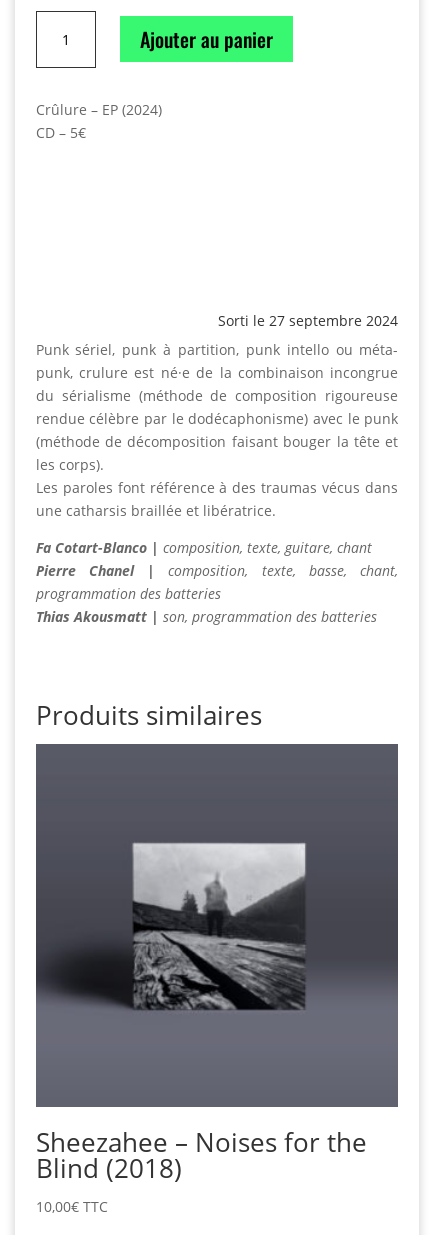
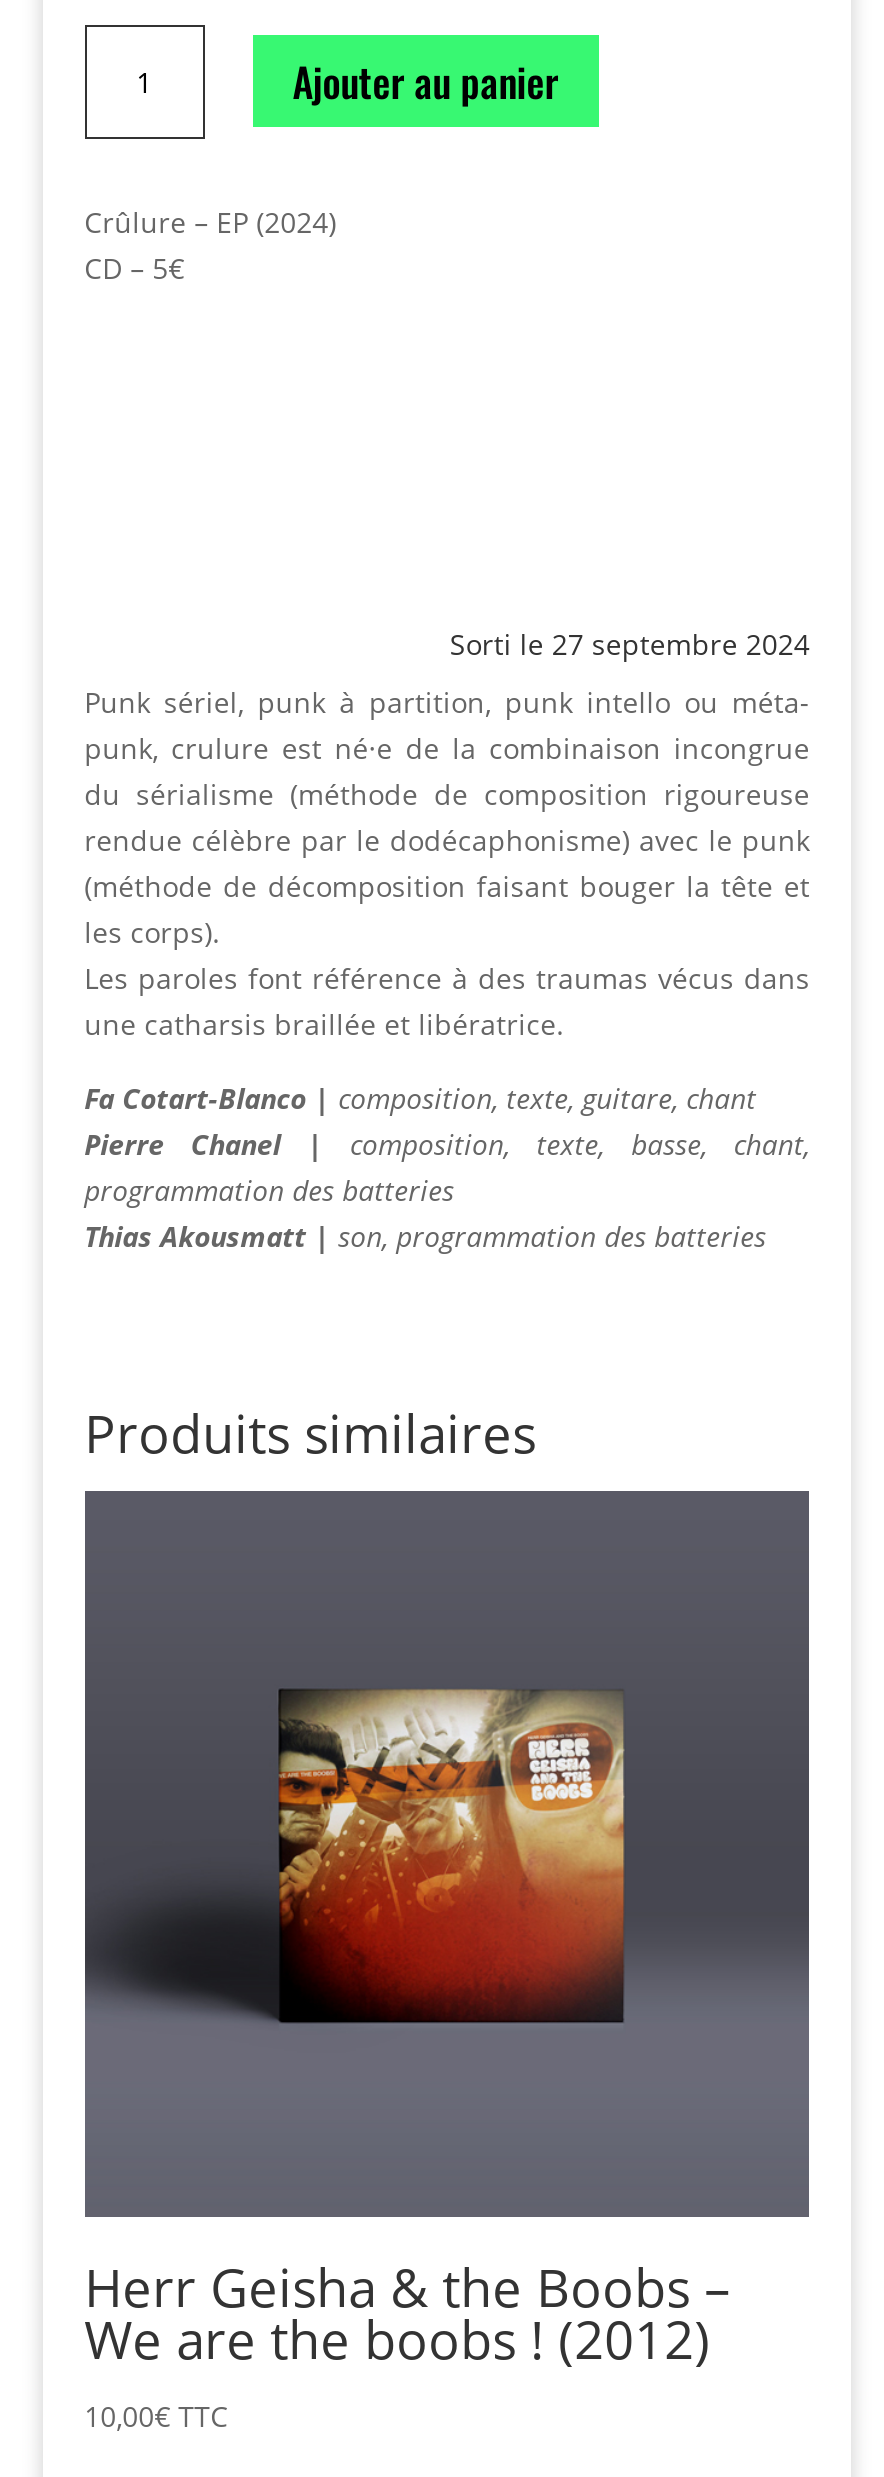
[132,842,306,1010] [image] -> [277,1687,625,2023] [image]
[36,1123,367,1185] Sheezahee – Noises for the | Blind (2018) -> [84,2250,730,2374] Herr Geisha & the Boobs – | We are the boobs ! (2012)

